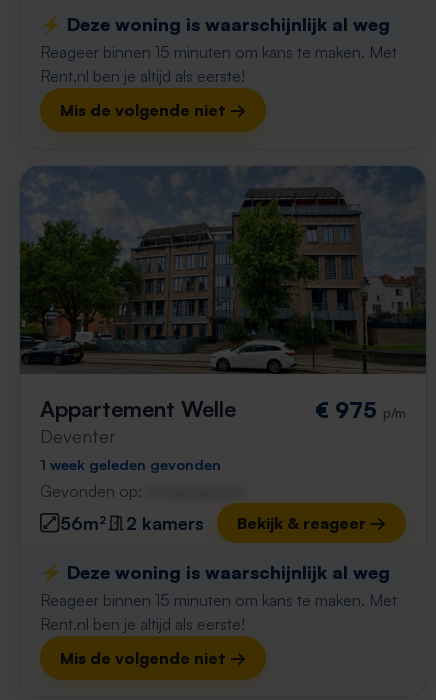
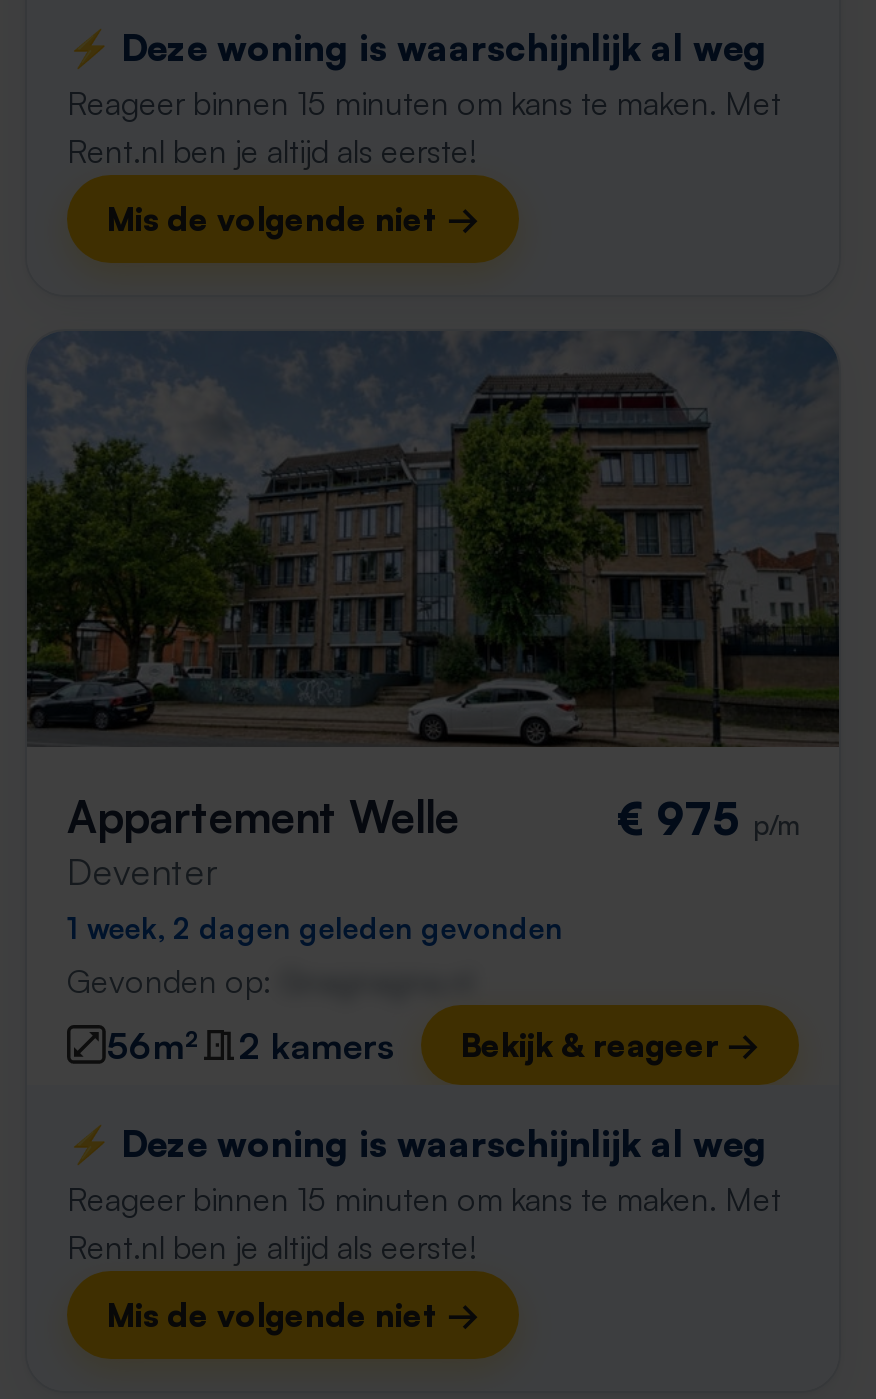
[40,455,221,473] 1 week geleden gevonden -> [67,909,563,945] 1 week, 2 dagen geleden gevonden

